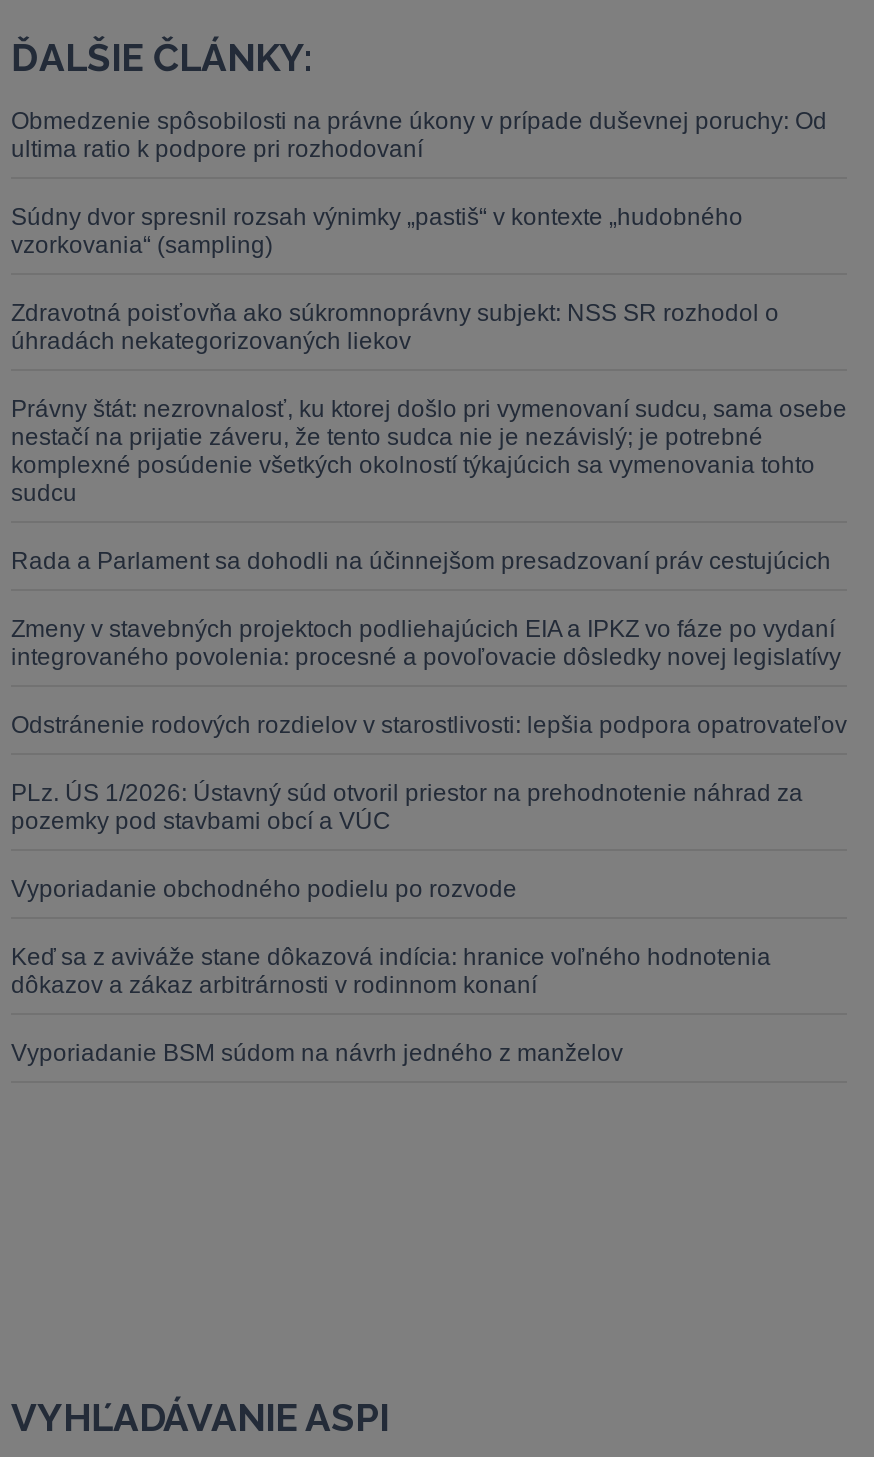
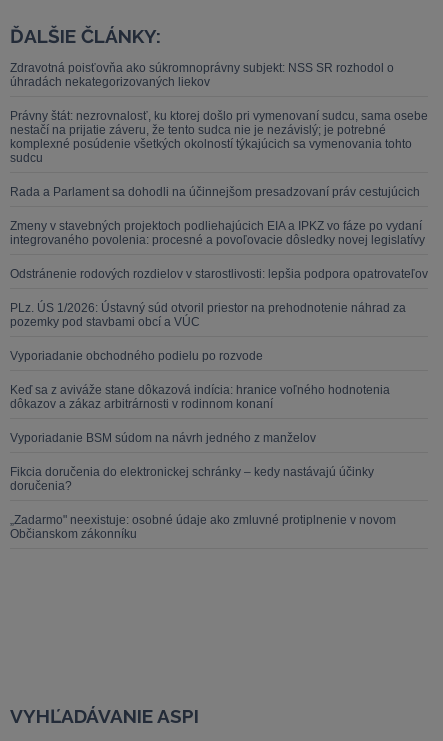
[11,107,827,259] Obmedzenie spôsobilosti na právne úkony v prípade duševnej poruchy: Od | ultima ratio k podpore pri rozhodovaní | Súdny dvor spresnil rozsah výnimky „pastiš“ v kontexte „hudobného | vzorkovania“ (sampling) -> none
moved [11,299,847,1067] -> [10,61,428,445]: Zdravotná poisťovňa ako súkromnoprávny subjekt: NSS SR rozhodol o | úhradách nekategorizovaných liekov | Právny štát: nezrovnalosť, ku ktorej došlo pri vymenovaní sudcu, sama osebe | ... | dôkazov a zákaz arbitrárnosti v rodinnom konaní | Vyporiadanie BSM súdom na návrh jedného z manželov
none -> [10,465,396,541] Fikcia doručenia do elektronickej schránky – kedy nastávajú účinky | doručenia? | „Zadarmo" neexistuje: osobné údaje ako zmluvné protiplnenie v novom | Občianskom zákonníku

